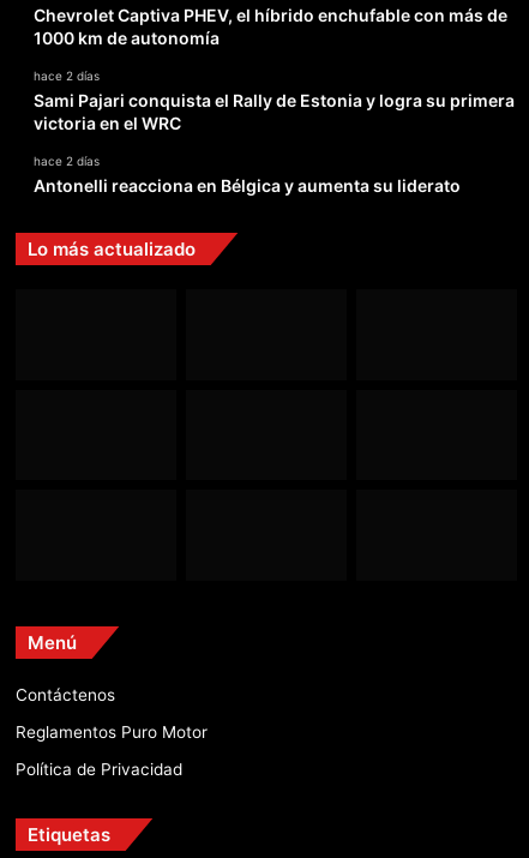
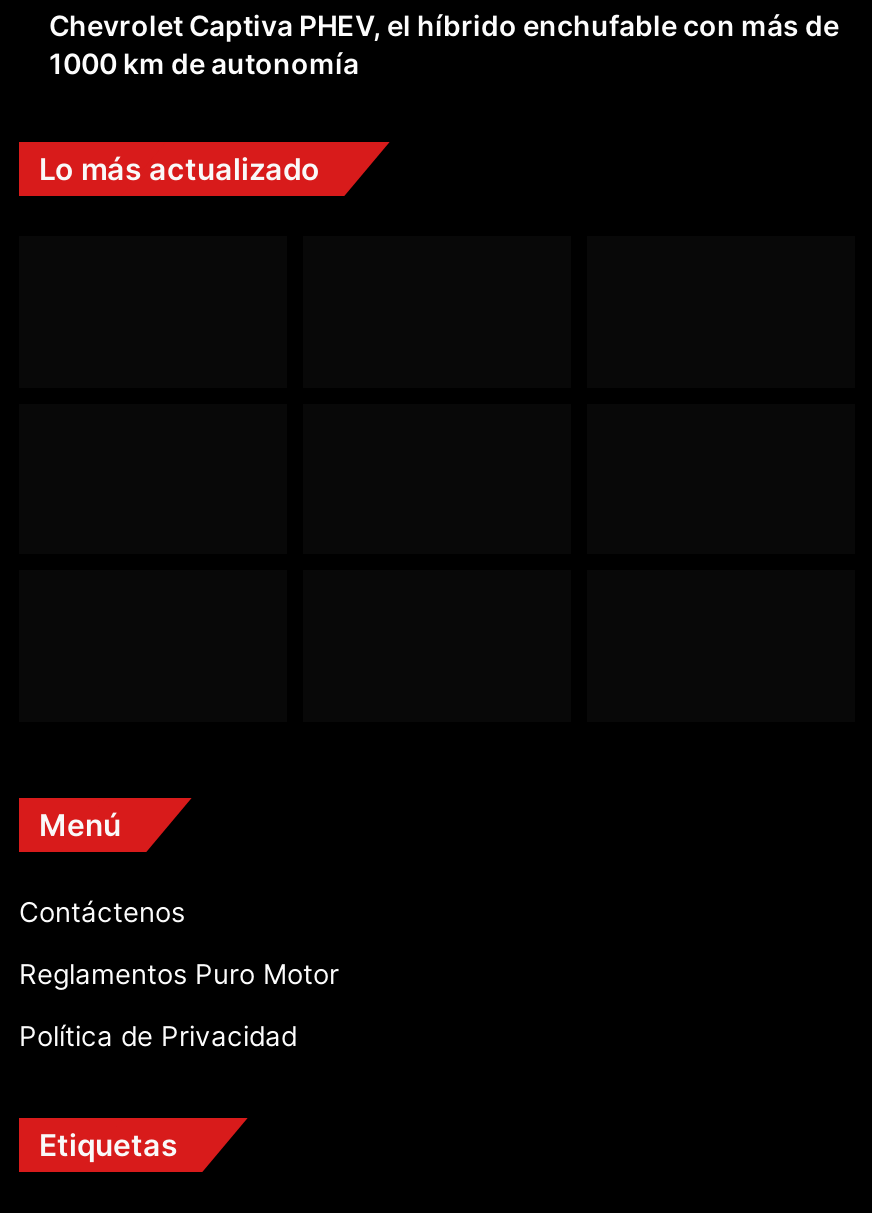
[34,68,515,195] hace 2 días | Sami Pajari conquista el Rally de Estonia y logra su primera | victoria en el WRC | hace 2 días | Antonelli reacciona en Bélgica y aumenta su liderato -> none

